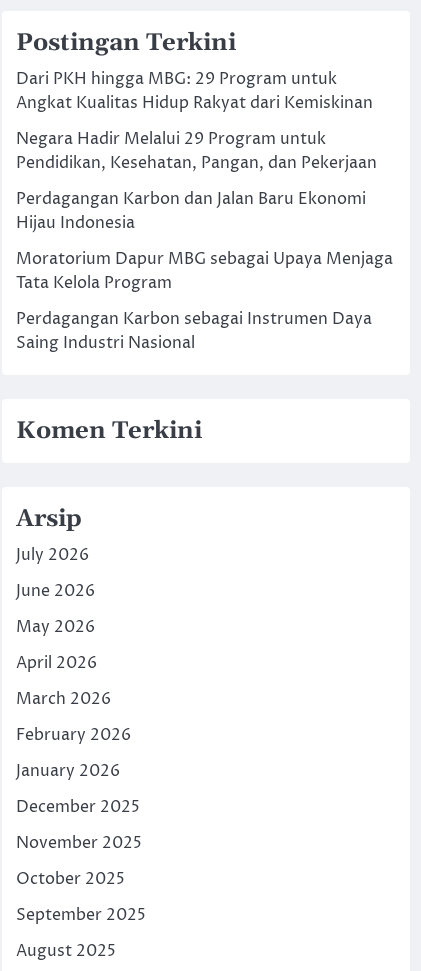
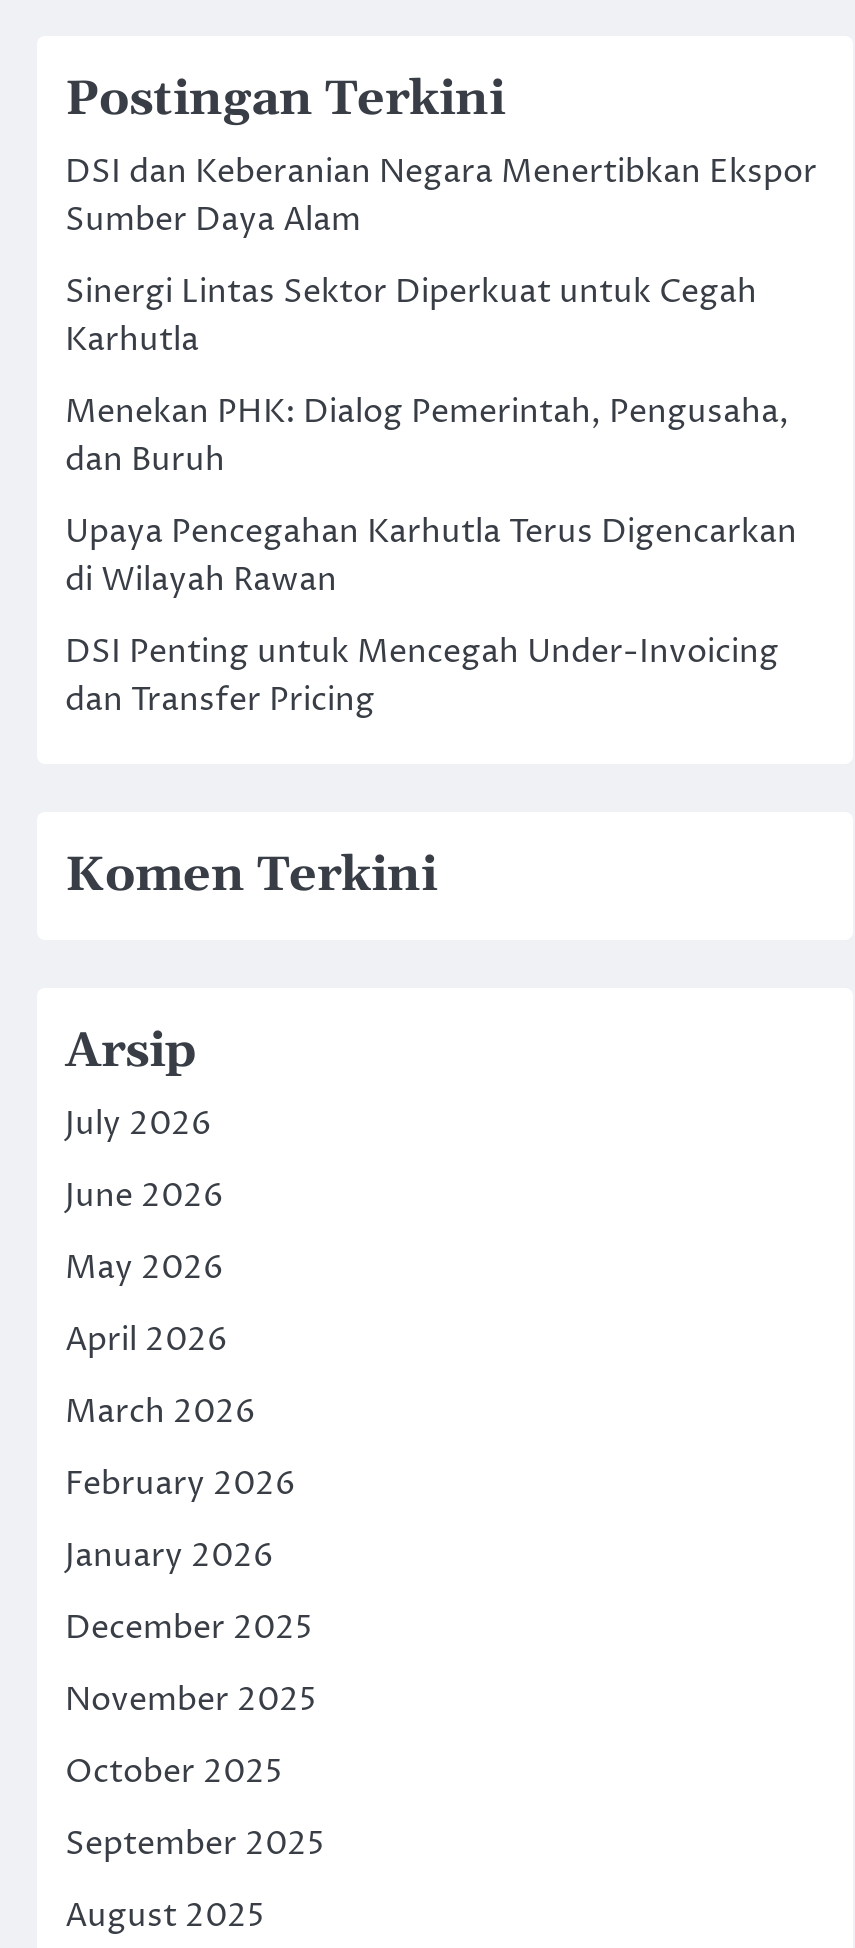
[16,68,373,114] Dari PKH hingga MBG: 29 Program untuk | Angkat Kualitas Hidup Rakyat dari Kemiskinan -> [65,149,817,241] DSI dan Keberanian Negara Menertibkan Ekspor | Sumber Daya Alam
[16,128,377,174] Negara Hadir Melalui 29 Program untuk | Pendidikan, Kesehatan, Pangan, dan Pekerjaan -> [65,269,757,361] Sinergi Lintas Sektor Diperkuat untuk Cegah | Karhutla
[16,188,366,234] Perdagangan Karbon dan Jalan Baru Ekonomi | Hijau Indonesia -> [65,389,789,481] Menekan PHK: Dialog Pemerintah, Pengusaha, | dan Buruh
[16,248,393,294] Moratorium Dapur MBG sebagai Upaya Menjaga | Tata Kelola Program -> [65,509,797,601] Upaya Pencegahan Karhutla Terus Digencarkan | di Wilayah Rawan
[16,308,372,354] Perdagangan Karbon sebagai Instrumen Daya | Saing Industri Nasional -> [65,629,779,721] DSI Penting untuk Mencegah Under-Invoicing | dan Transfer Pricing

